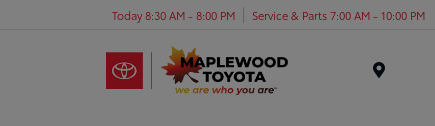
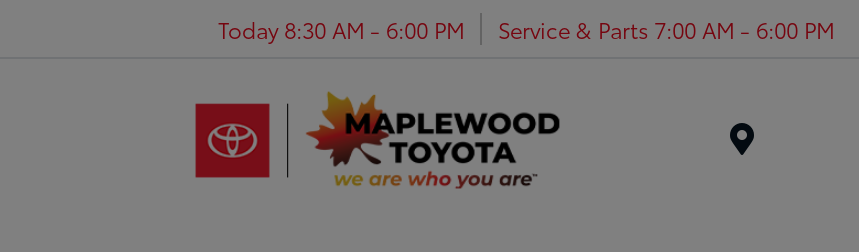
[112,6,235,22] Today 8:30 AM - 8:00 PM -> [218,12,464,44] Today 8:30 AM - 6:00 PM
[252,6,425,22] Service & Parts 7:00 AM - 10:00 PM -> [498,12,834,44] Service & Parts 7:00 AM - 6:00 PM

